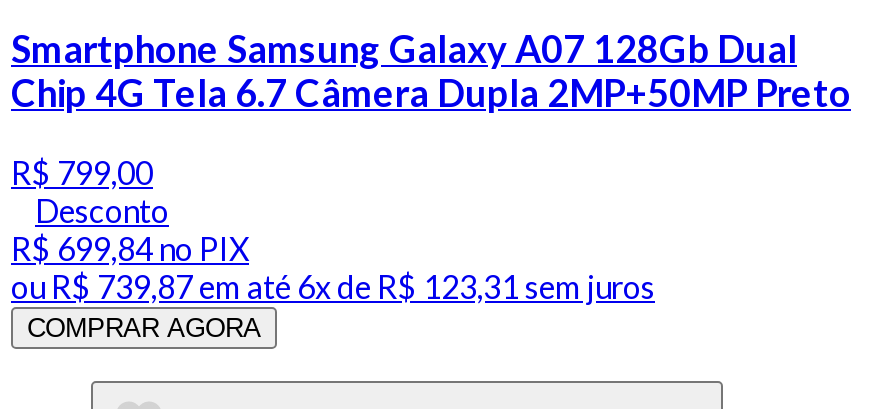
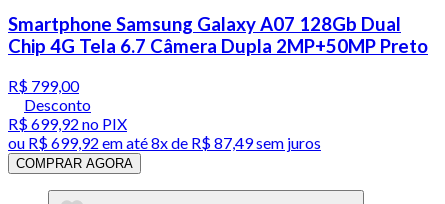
[11,229,249,267] R$ 699,84 no PIX -> [8,114,127,133] R$ 699,92 no PIX
[11,267,655,305] ou R$ 739,87 em até 6x de R$ 123,31 sem juros -> [8,133,321,152] ou R$ 699,92 em até 8x de R$ 87,49 sem juros

